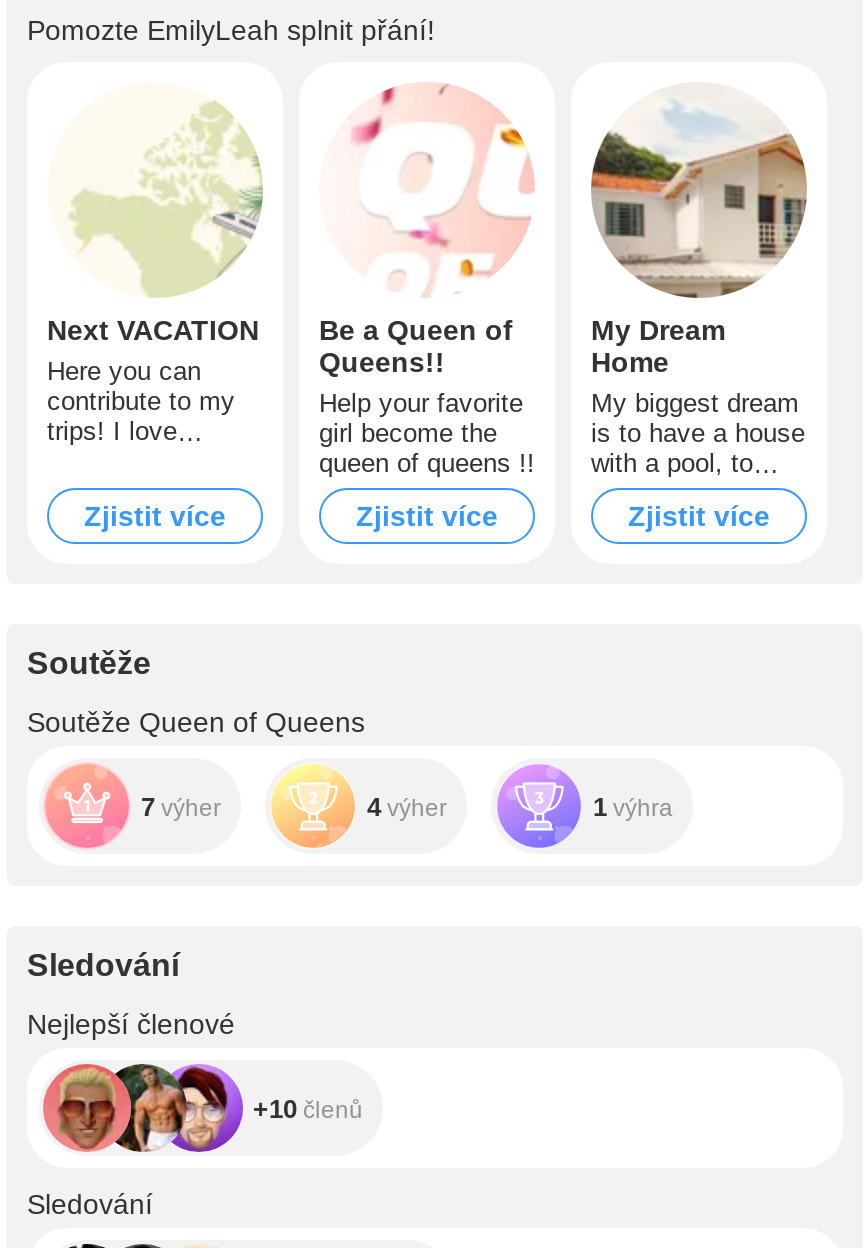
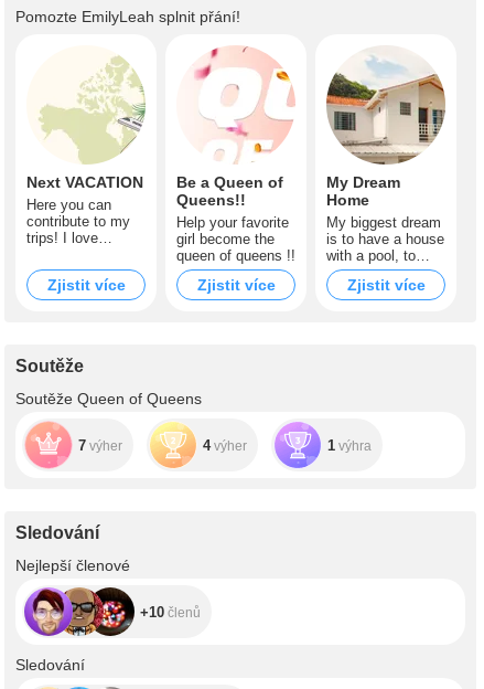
[41,1062,245,1154] [image] -> [23,586,136,637] [image]

